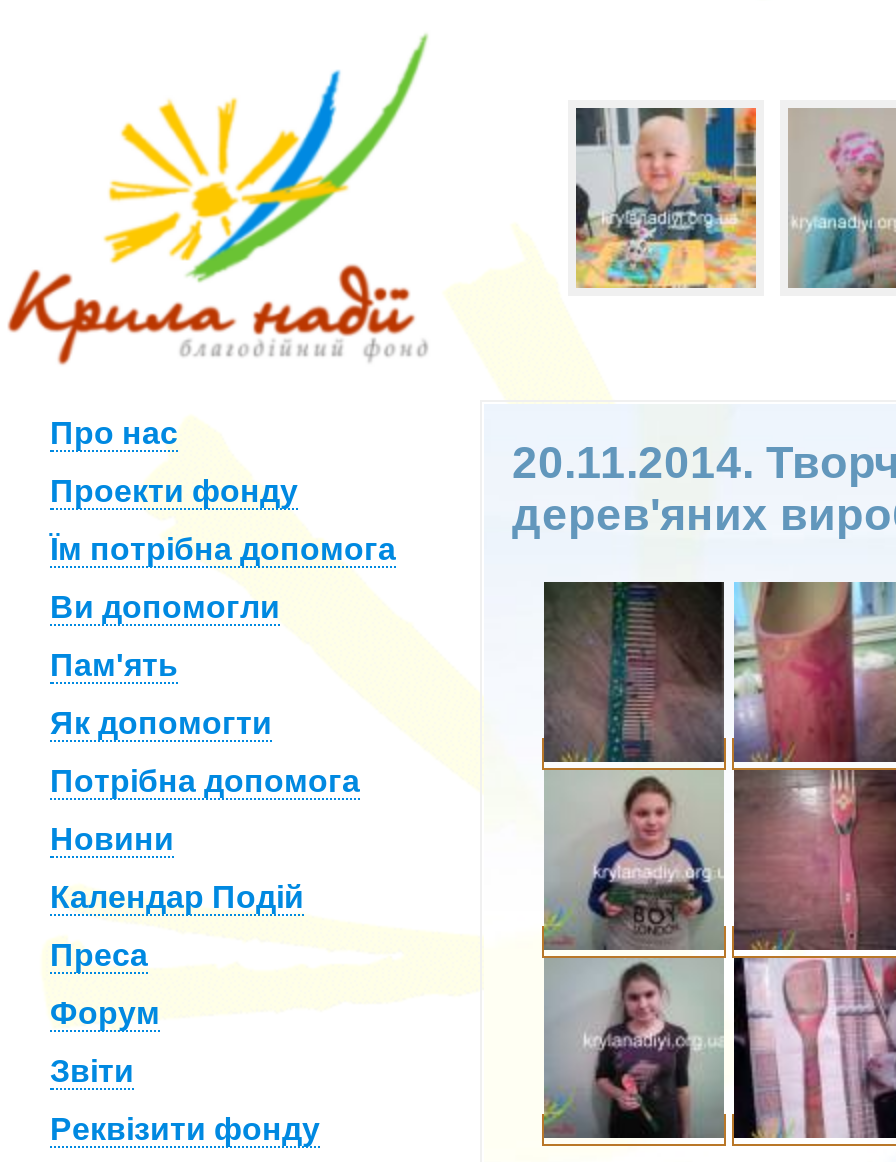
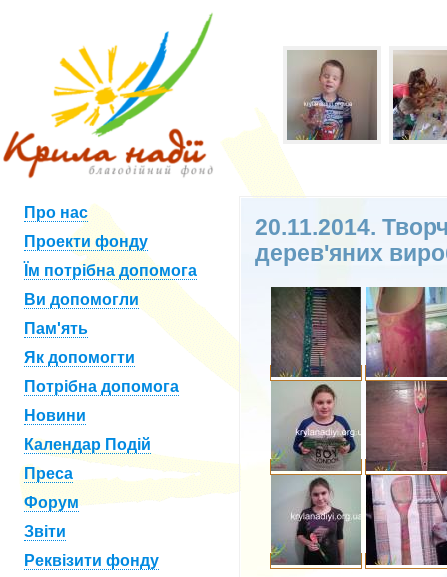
[576,106,758,290] [image] -> [287,49,378,141] [image]
[788,110,890,290] [image] -> [392,52,444,141] [image]

